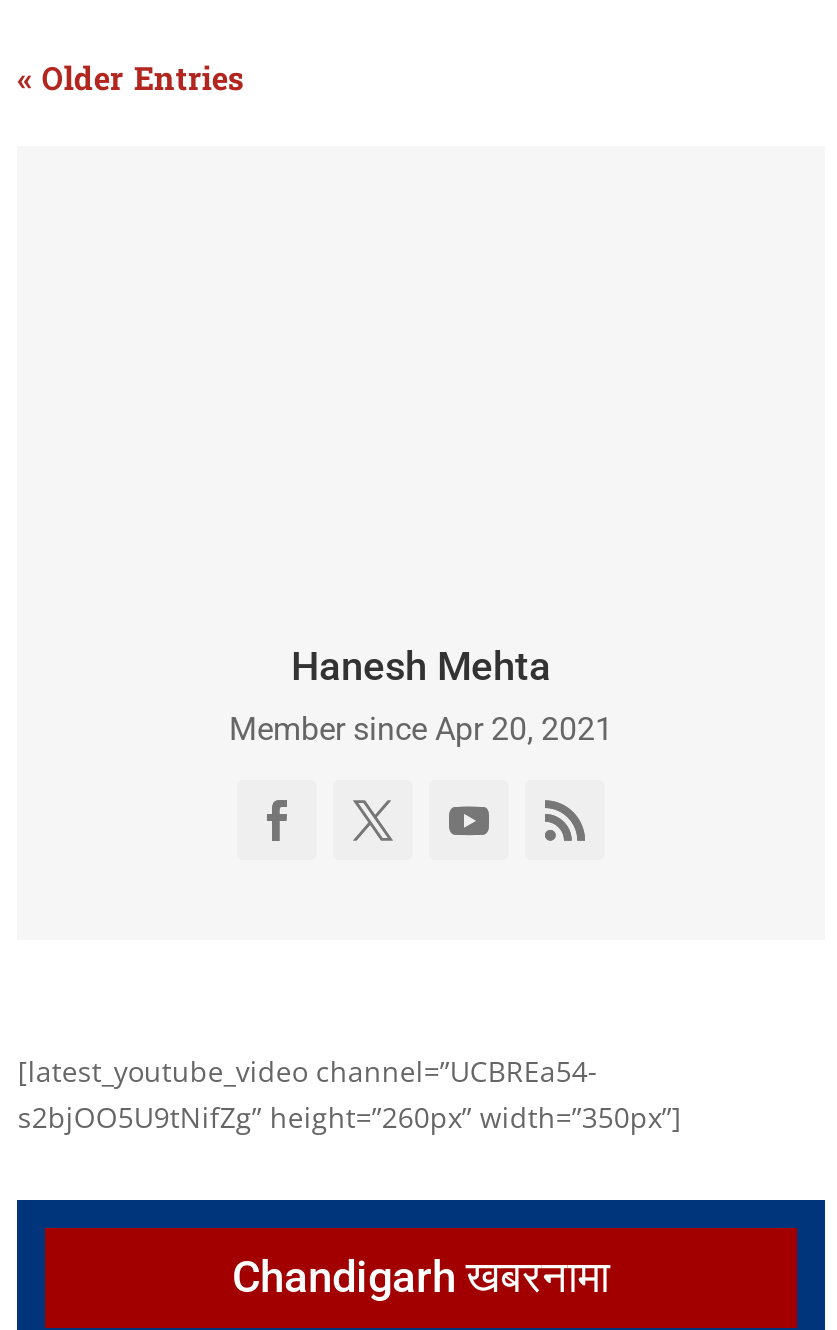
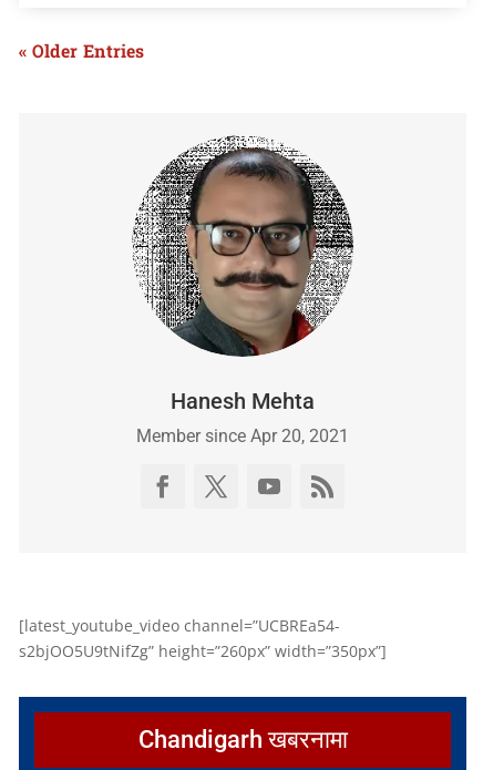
none -> [132,135,354,358] [image]

